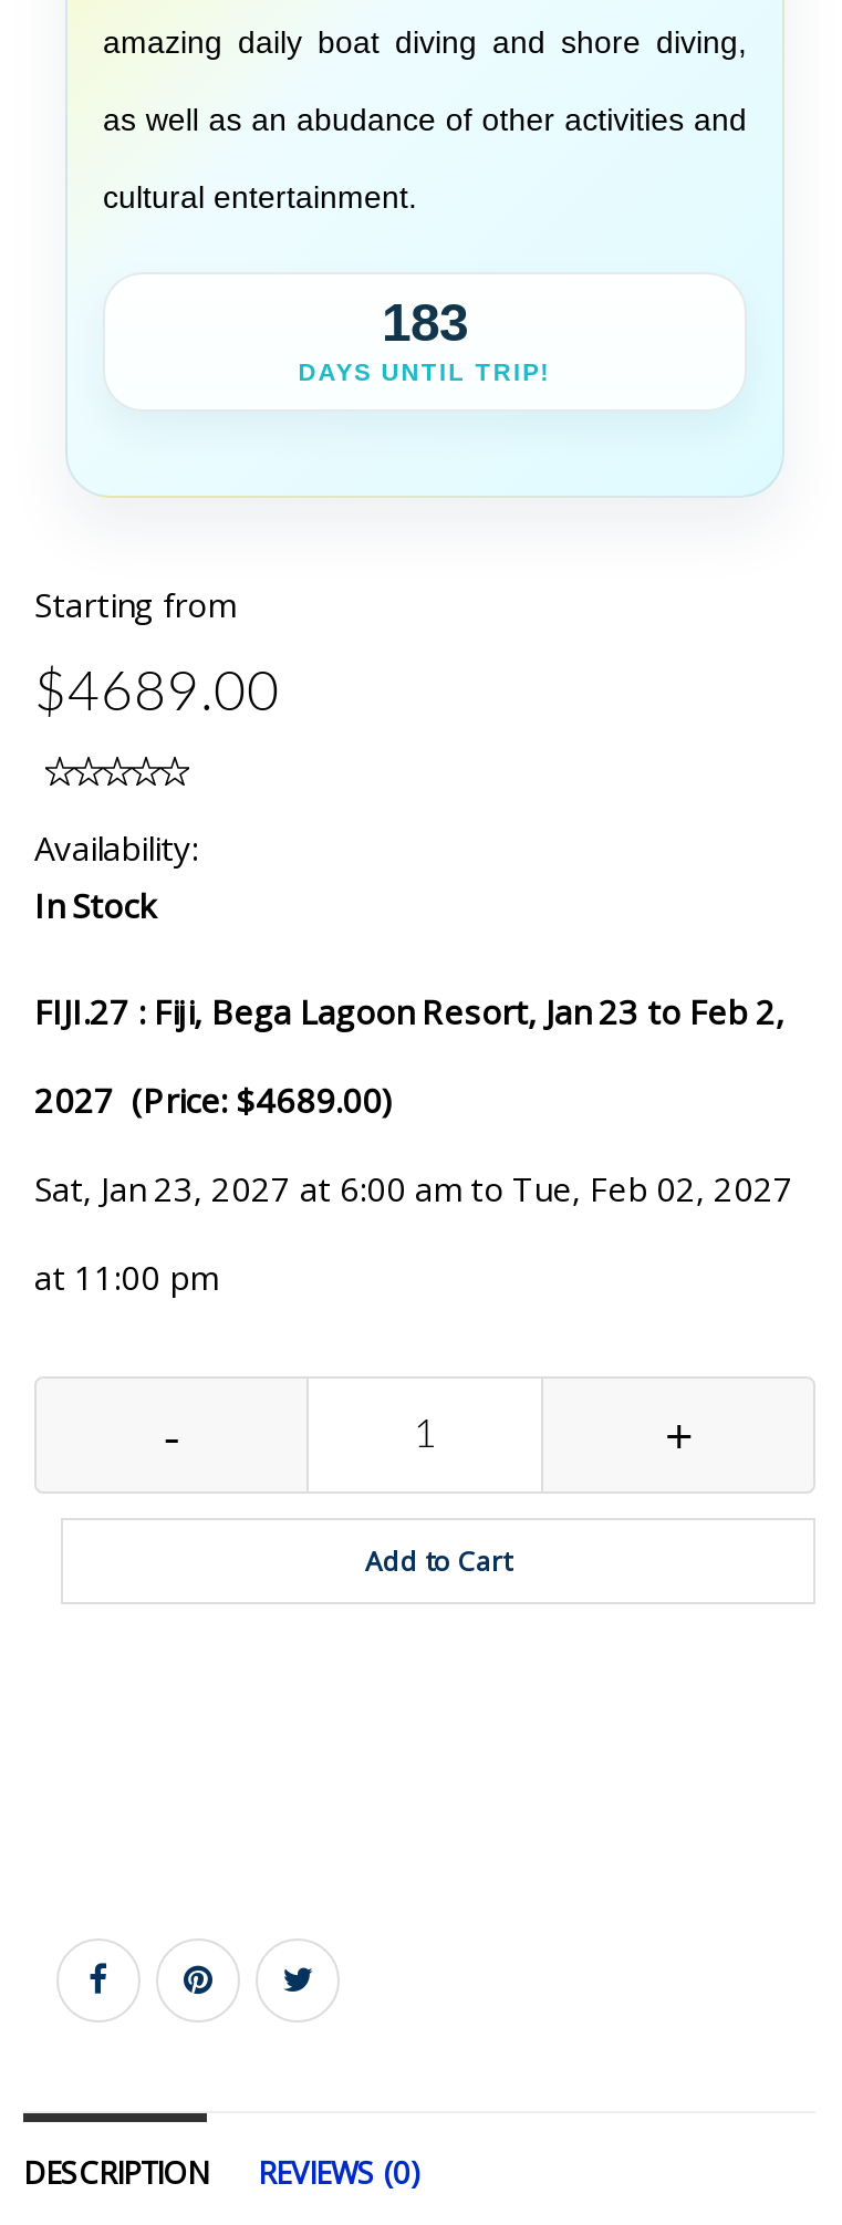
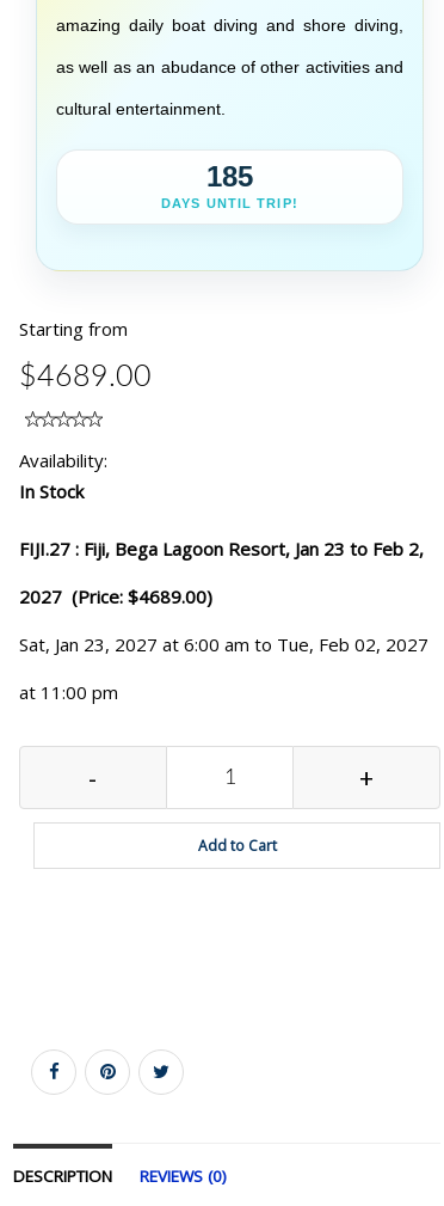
[382,293,468,352] 183 -> [206,160,253,193] 185

